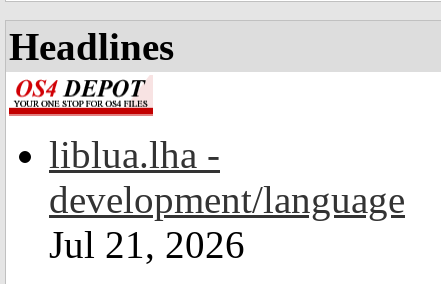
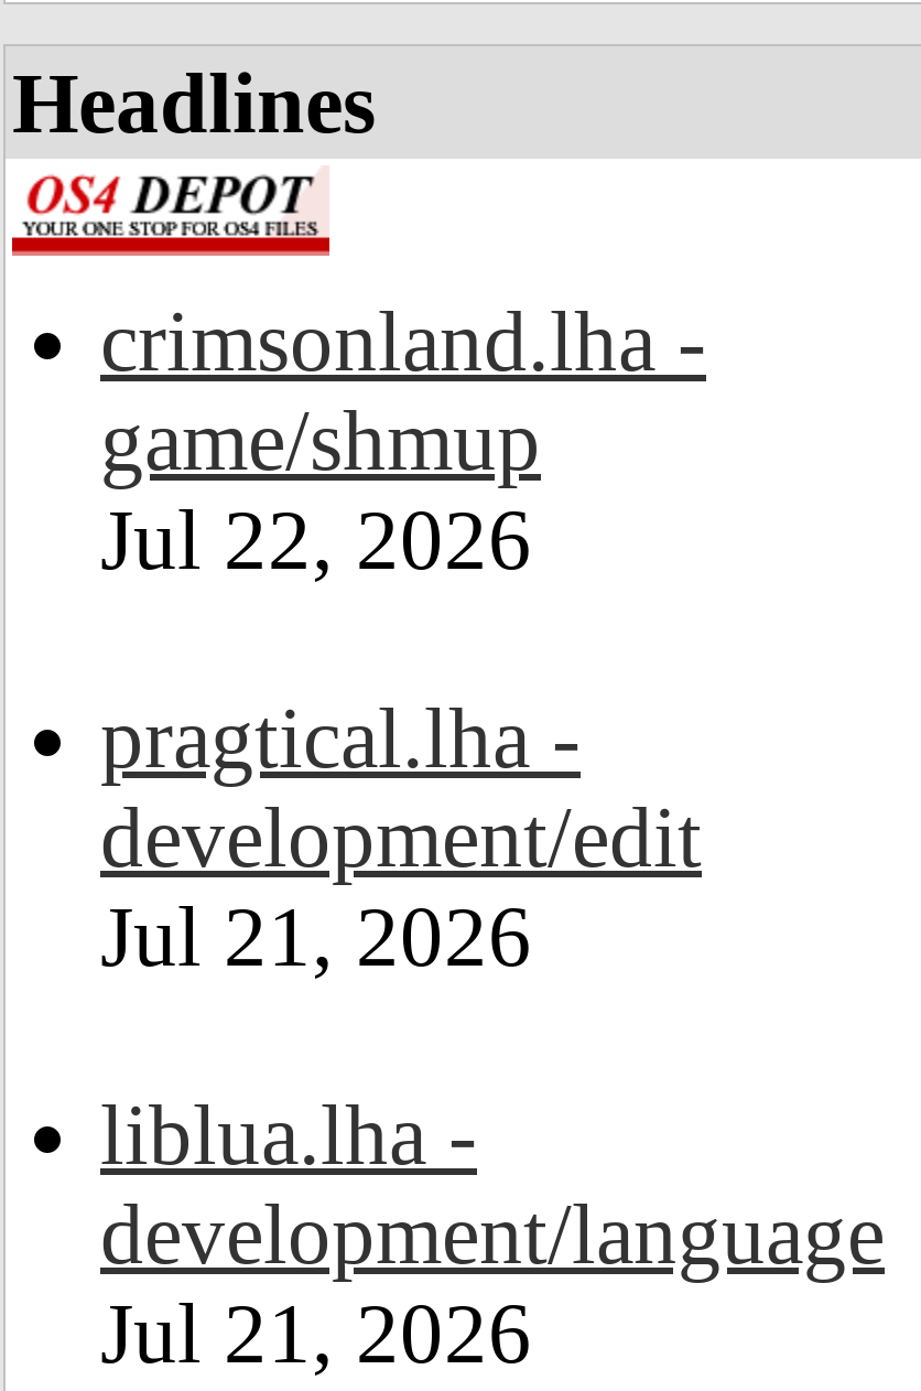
none -> [100,293,706,983] crimsonland.lha - | game/shmup | Jul 22, 2026 | pragtical.lha - | development/edit | Jul 21, 2026

